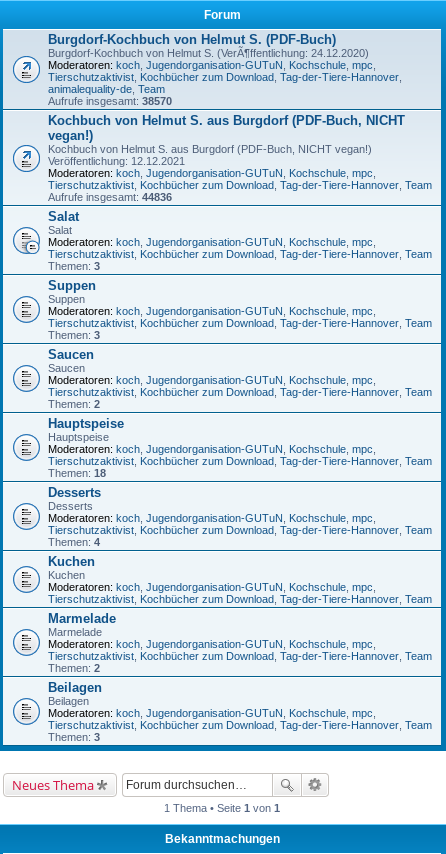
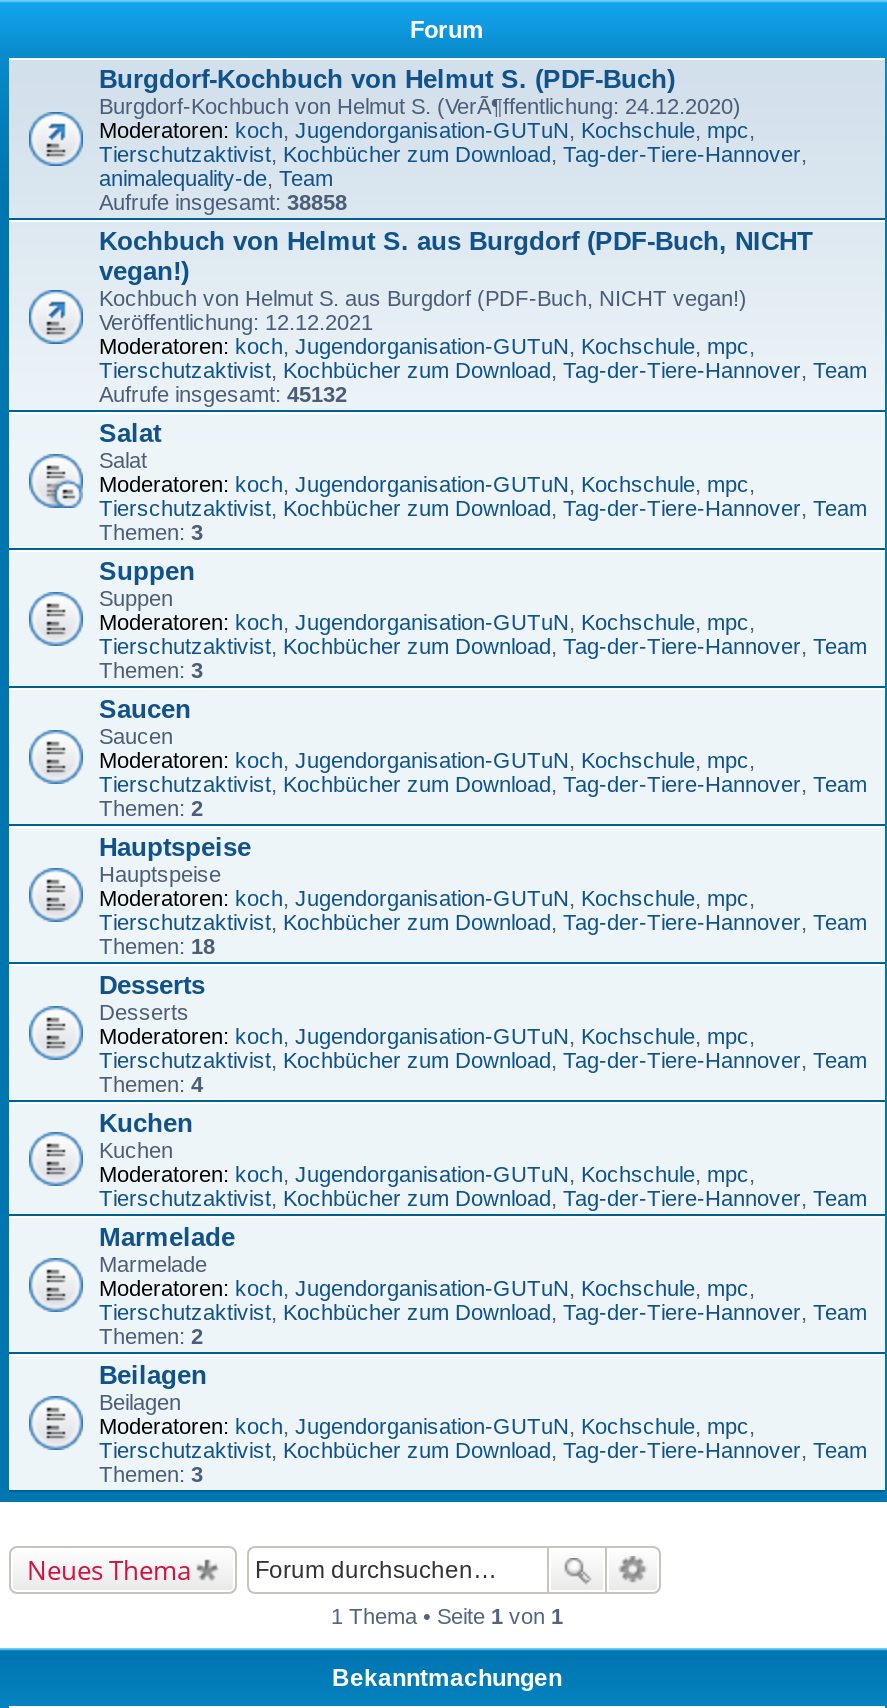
[48,95,172,107] Aufrufe insgesamt: 38570 -> [99,191,347,215] Aufrufe insgesamt: 38858
[48,191,172,203] Aufrufe insgesamt: 44836 -> [99,383,347,407] Aufrufe insgesamt: 45132

